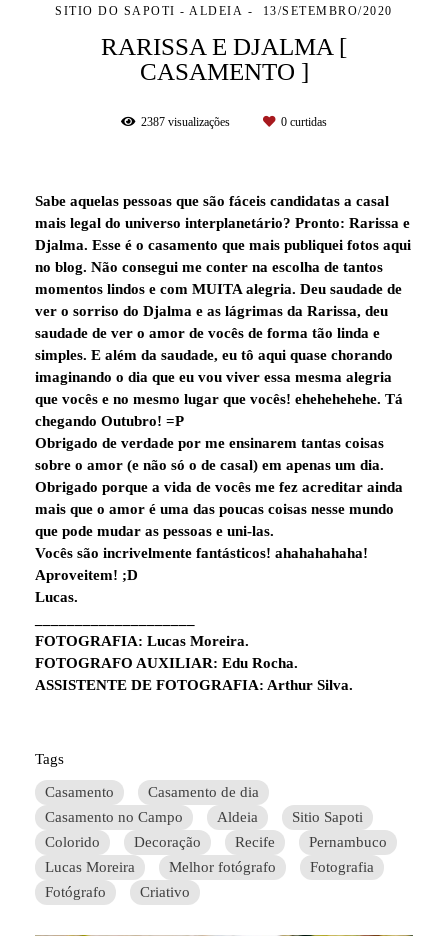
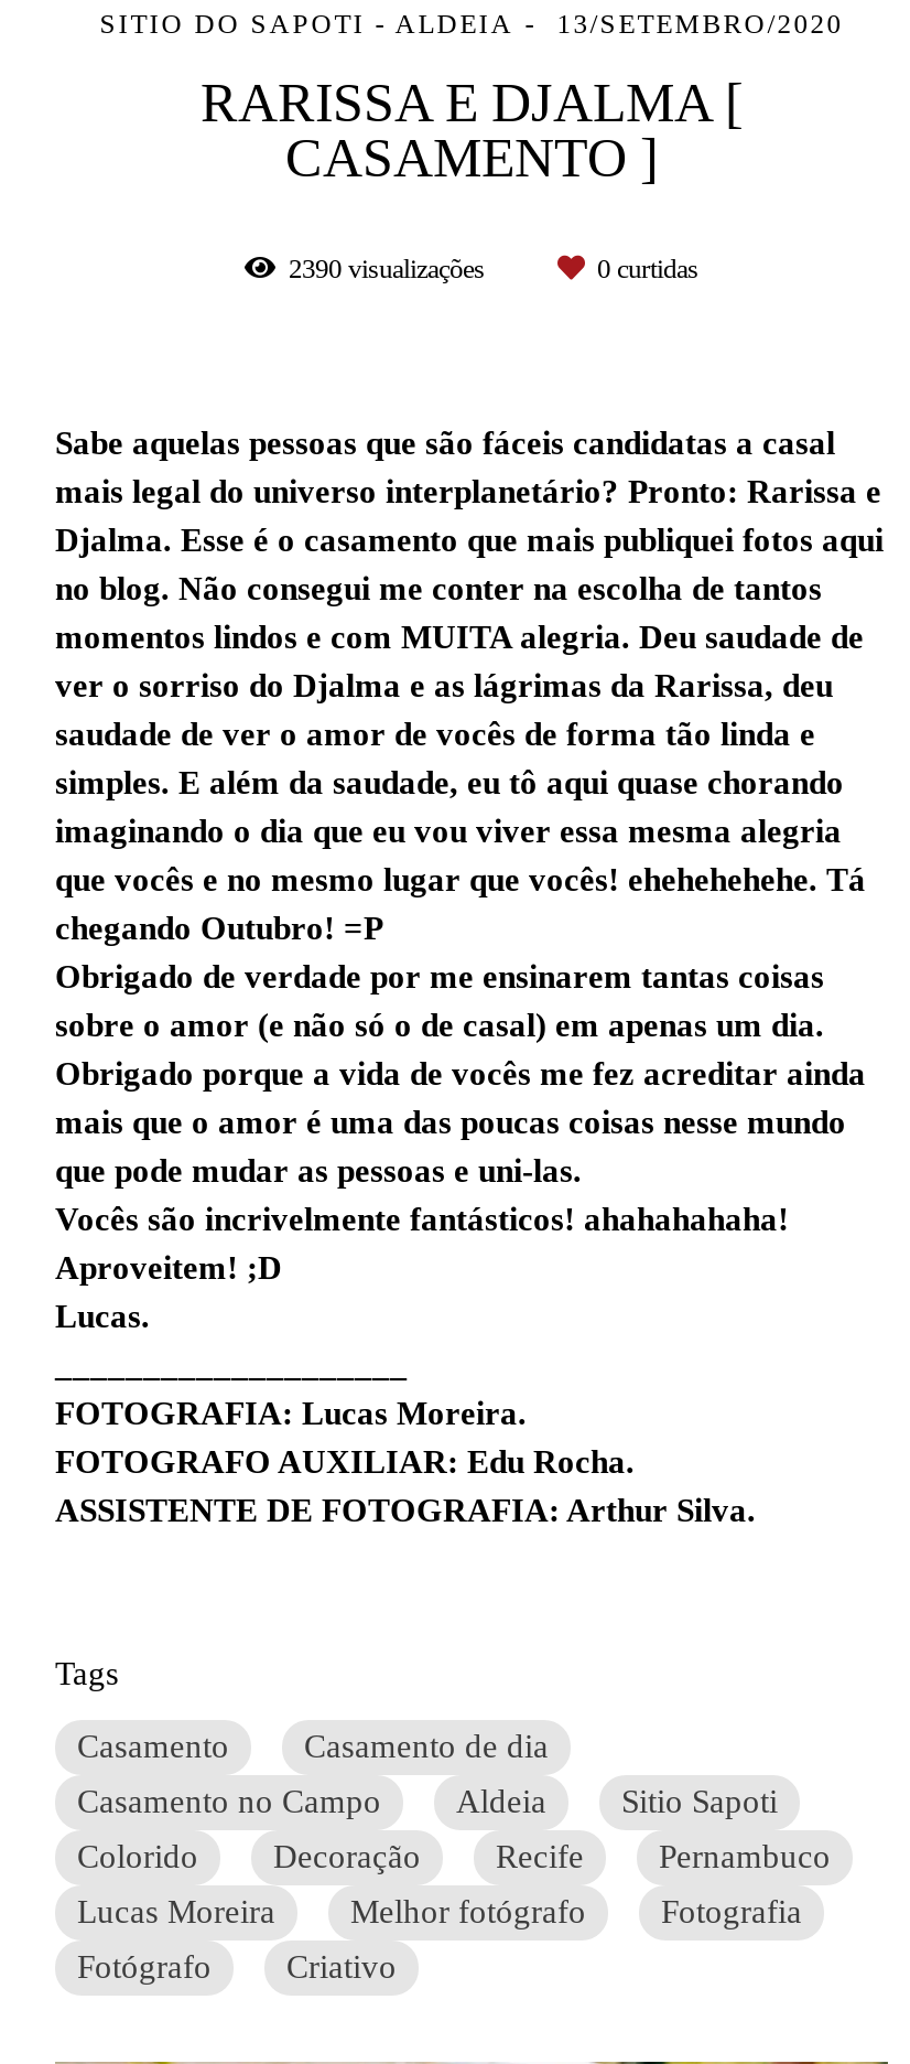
[141,115,233,129] 2387 visualizações -> [289,253,491,284] 2390 visualizações

